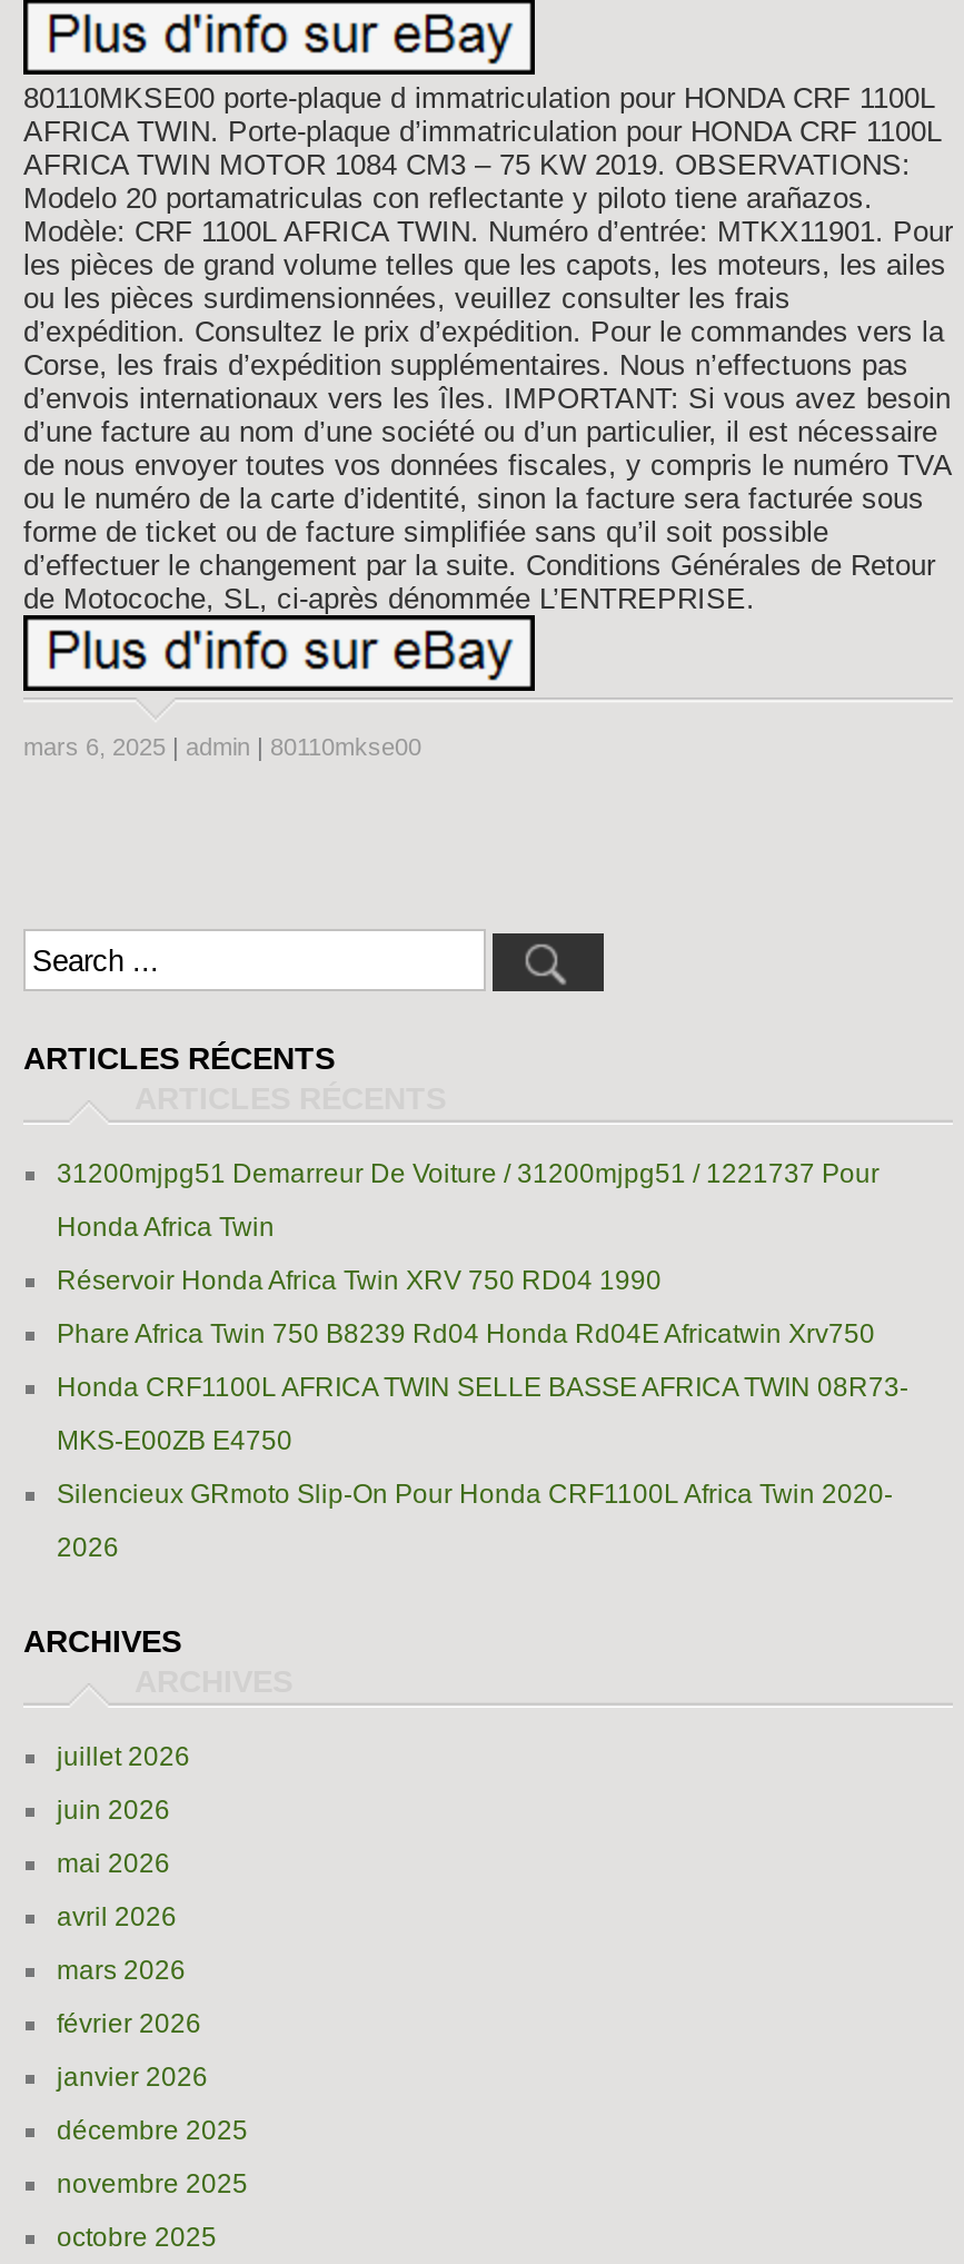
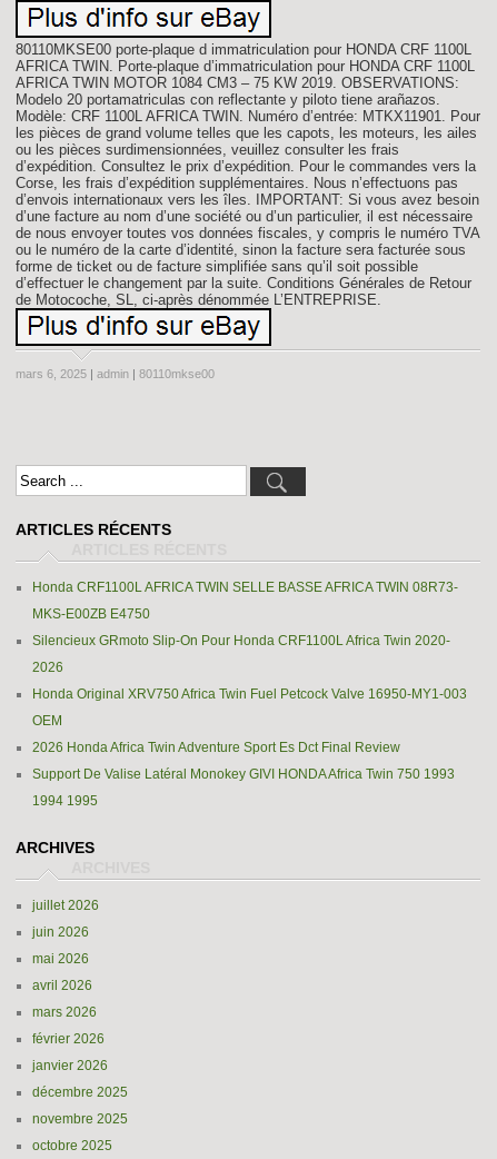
[57,1158,879,1349] 31200mjpg51 Demarreur De Voiture / 31200mjpg51 / 1221737 Pour | Honda Africa Twin | Réservoir Honda Africa Twin XRV 750 RD04 1990 | Phare Africa Twin 750 B8239 Rd04 Honda Rd04E Africatwin Xrv750 -> none
moved [57,1372,908,1563] -> [32,579,458,675]: Honda CRF1100L AFRICA TWIN SELLE BASSE AFRICA TWIN 08R73- | MKS-E00ZB E4750 | Silencieux GRmoto Slip-On Pour Honda CRF1100L Africa Twin 2020- | 2026
none -> [32,686,467,809] Honda Original XRV750 Africa Twin Fuel Petcock Valve 16950-MY1-003 | OEM | 2026 Honda Africa Twin Adventure Sport Es Dct Final Review | Support De Valise Latéral Monokey GIVI HONDA Africa Twin 750 1993 | 1994 1995

